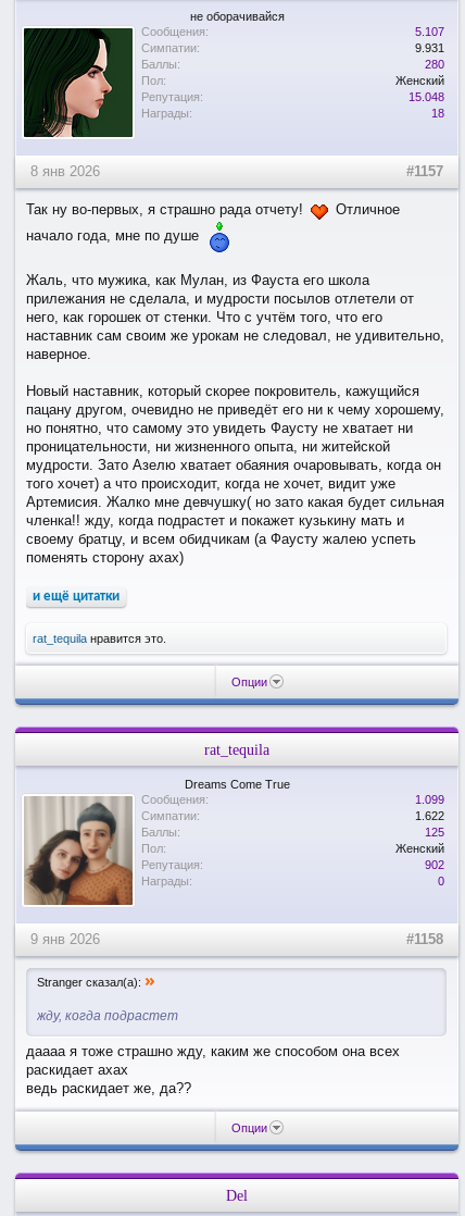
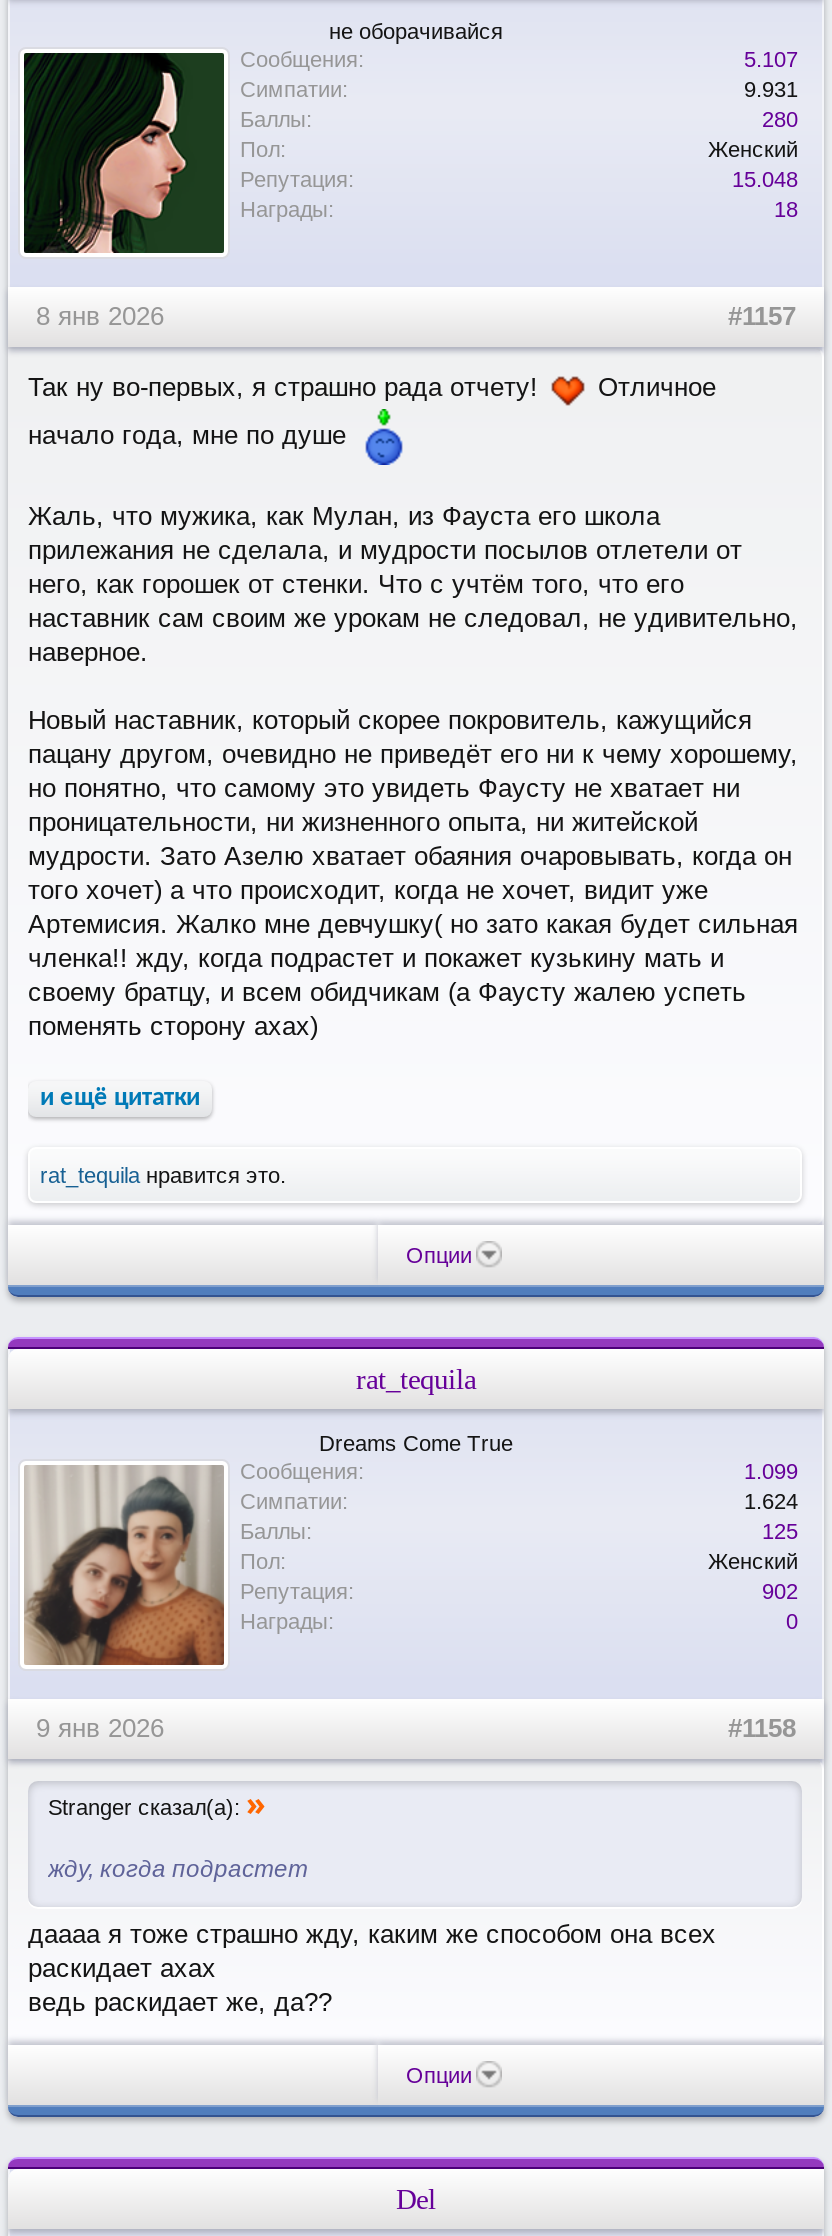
[415,810,444,823] 1.622 -> [744,1489,798,1513] 1.624

